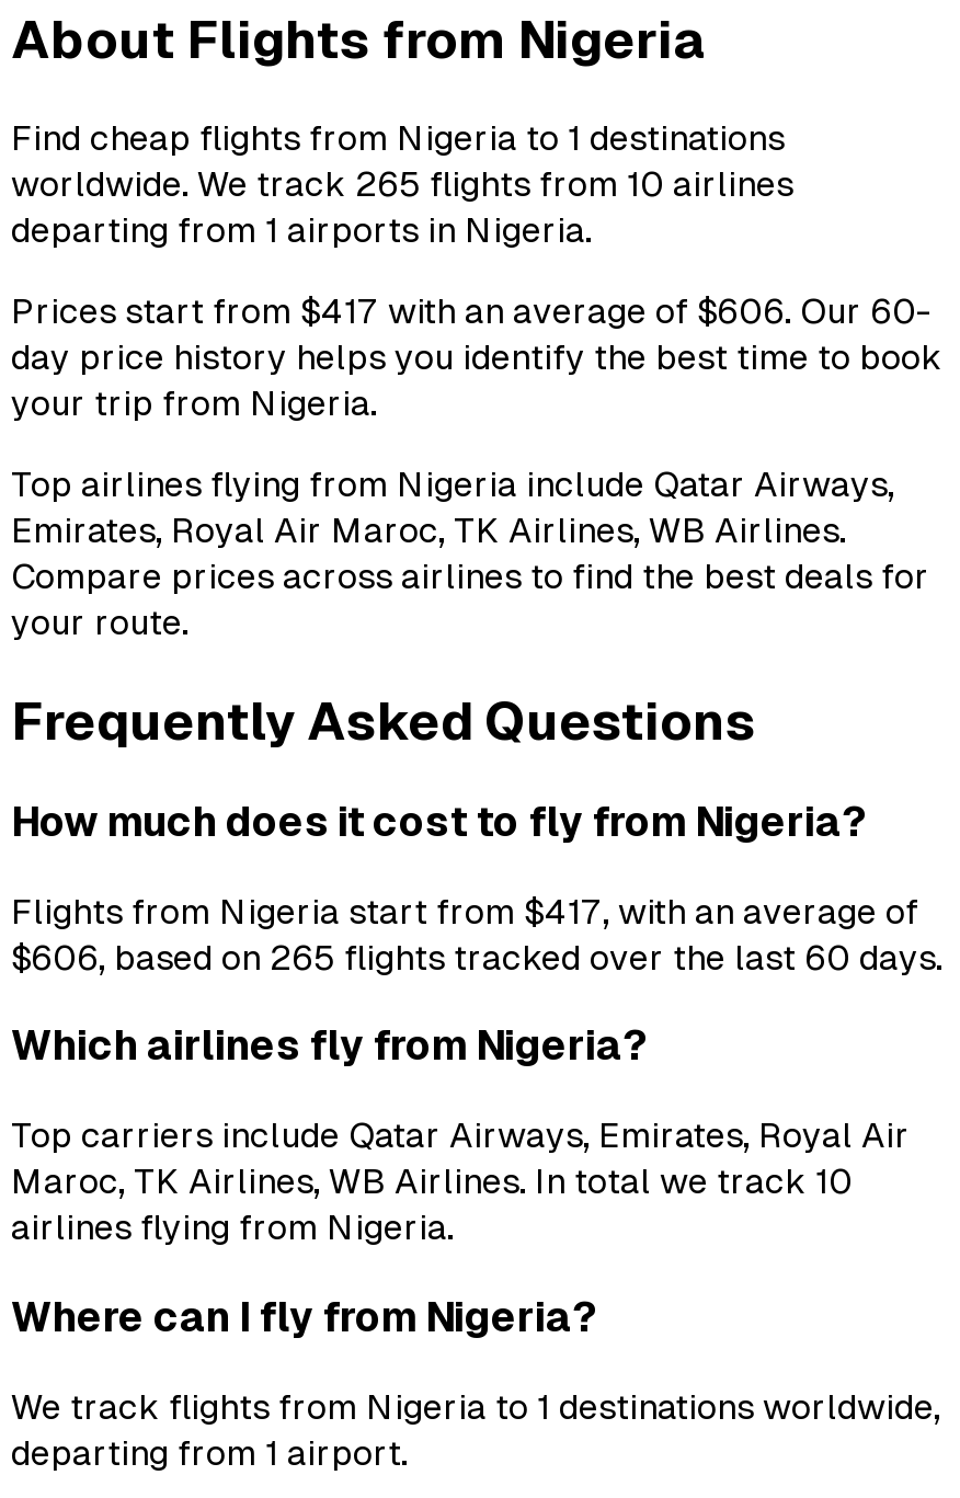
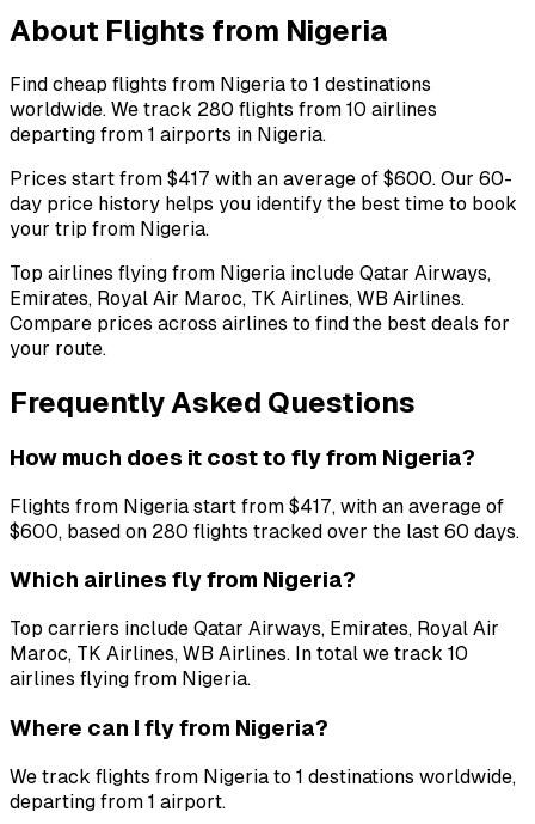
[11,163,793,205] worldwide. We track 265 flights from 10 airlines -> [10,98,437,121] worldwide. We track 280 flights from 10 airlines
[11,291,932,332] Prices start from $417 with an average of $606. Our 60- -> [10,168,512,190] Prices start from $417 with an average of $600. Our 60-
[11,936,942,978] $606, based on 265 flights tracked over the last 60 days. -> [10,520,519,543] $600, based on 280 flights tracked over the last 60 days.

